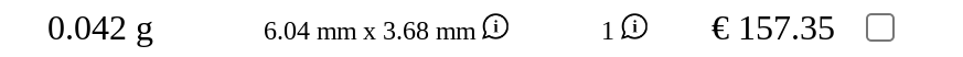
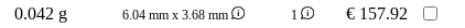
[711,9,835,46] €157.35 -> [346,4,408,23] €157.92

